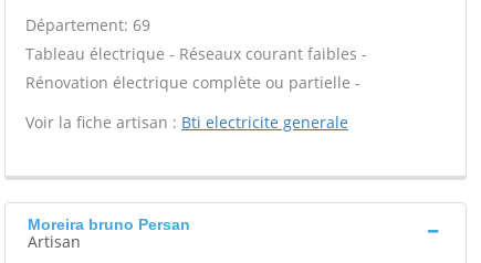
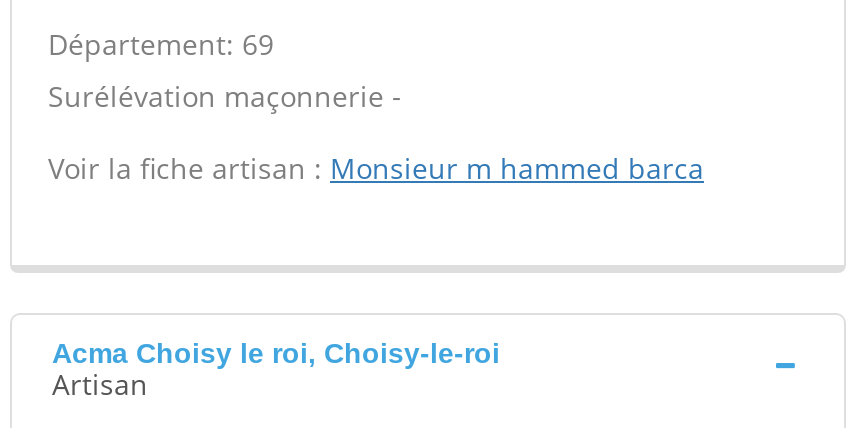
[25,43,367,93] Tableau électrique - Réseaux courant faibles - | Rénovation électrique complète ou partielle - -> [48,77,402,115] Surélévation maçonnerie -
[25,112,348,133] Voir la fiche artisan : Bti electricite generale -> [48,149,704,187] Voir la fiche artisan : Monsieur m hammed barca
[28,215,190,233] Moreira bruno Persan -> [52,337,500,369] Acma Choisy le roi, Choisy-le-roi

